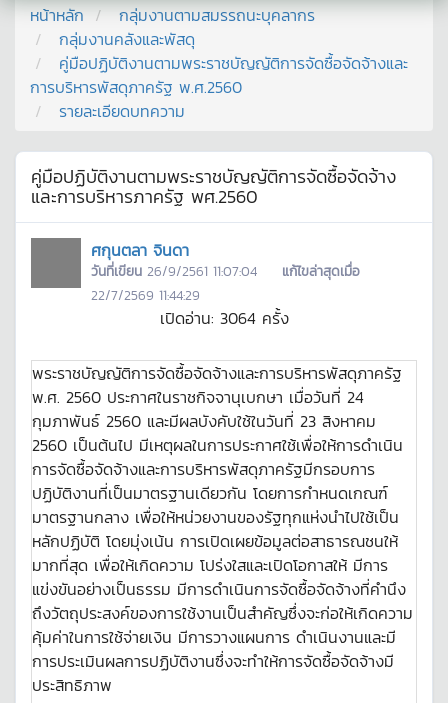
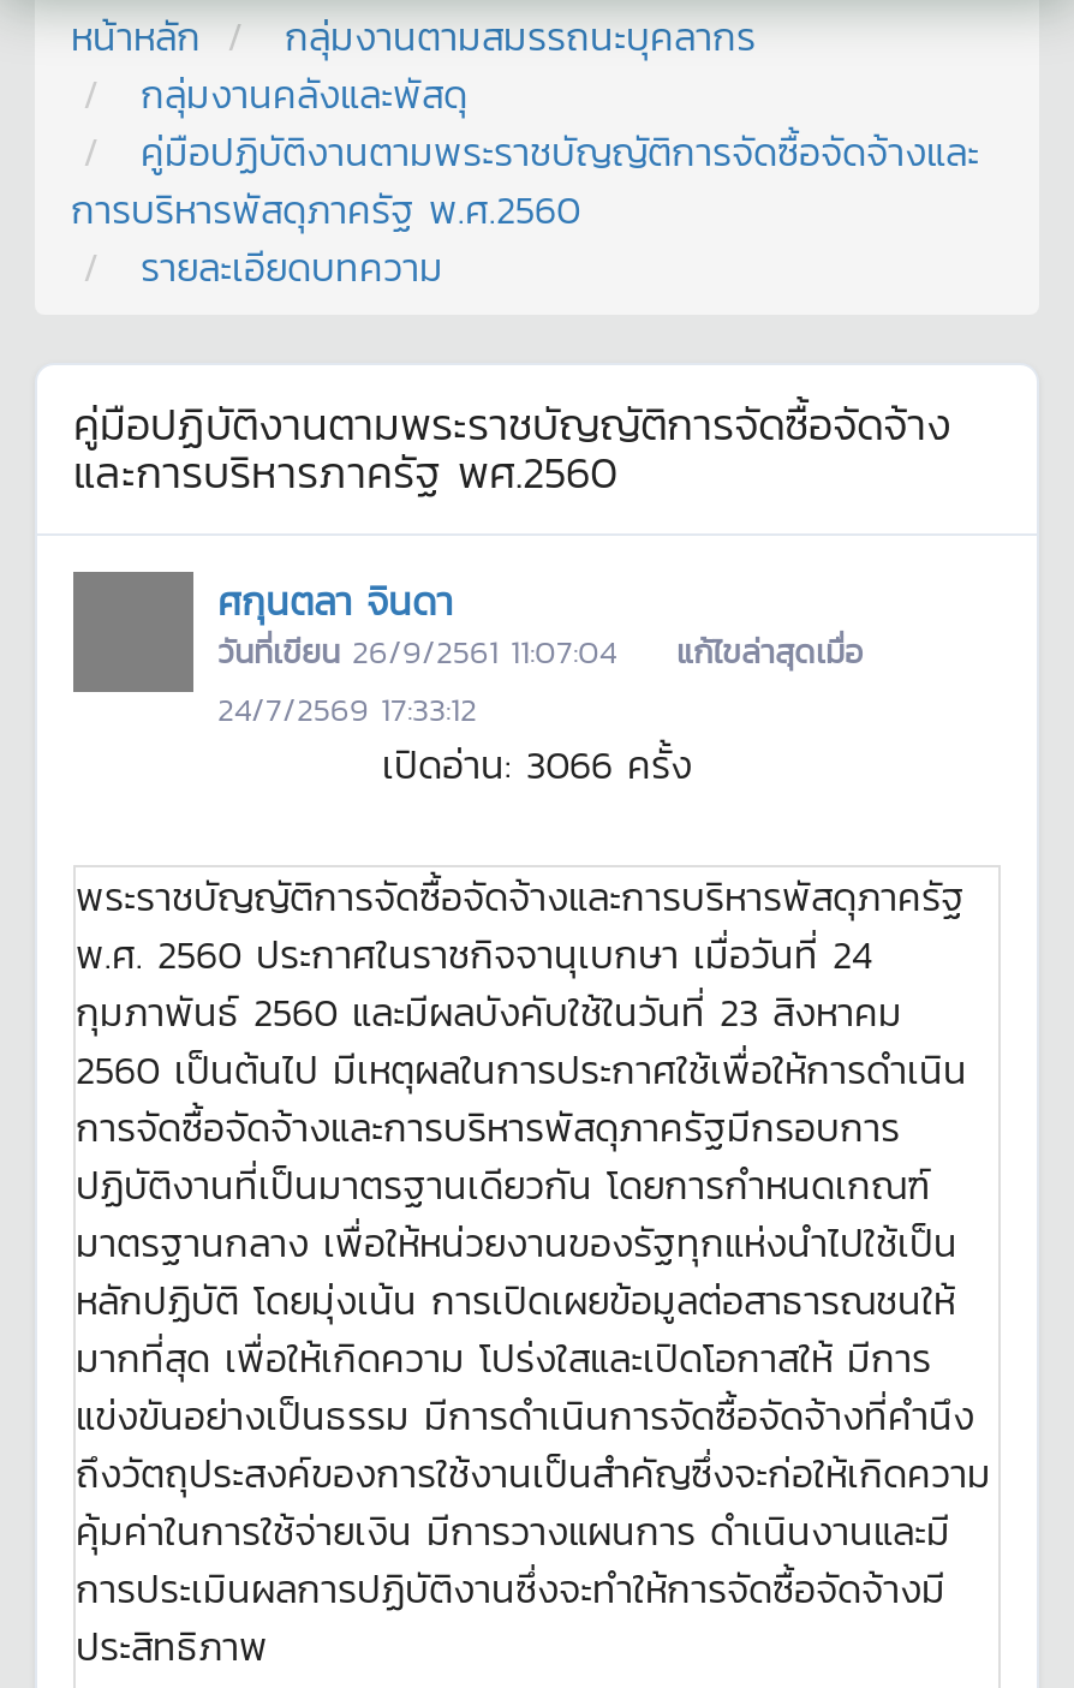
[91,285,200,305] 22/7/2569 11:44:29 -> [217,685,477,733] 24/7/2569 17:33:12
[159,306,288,330] เปิดอ่าน: 3064 ครั้ง -> [382,735,692,793] เปิดอ่าน: 3066 ครั้ง

